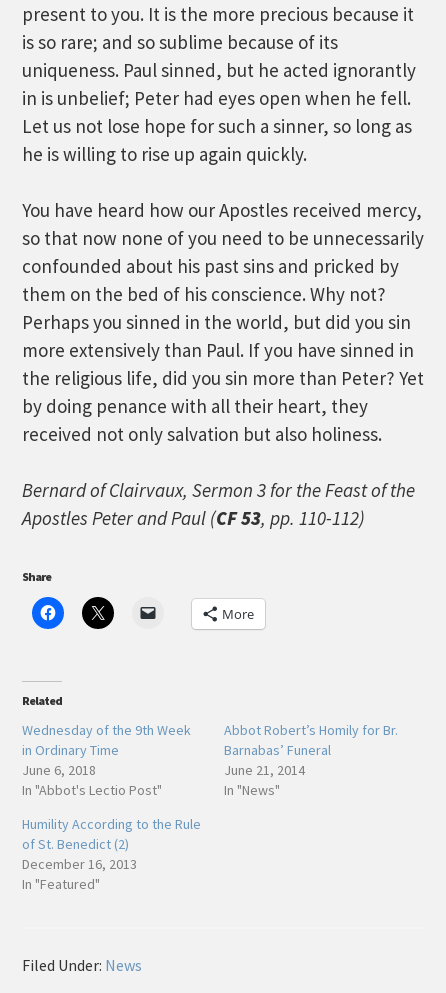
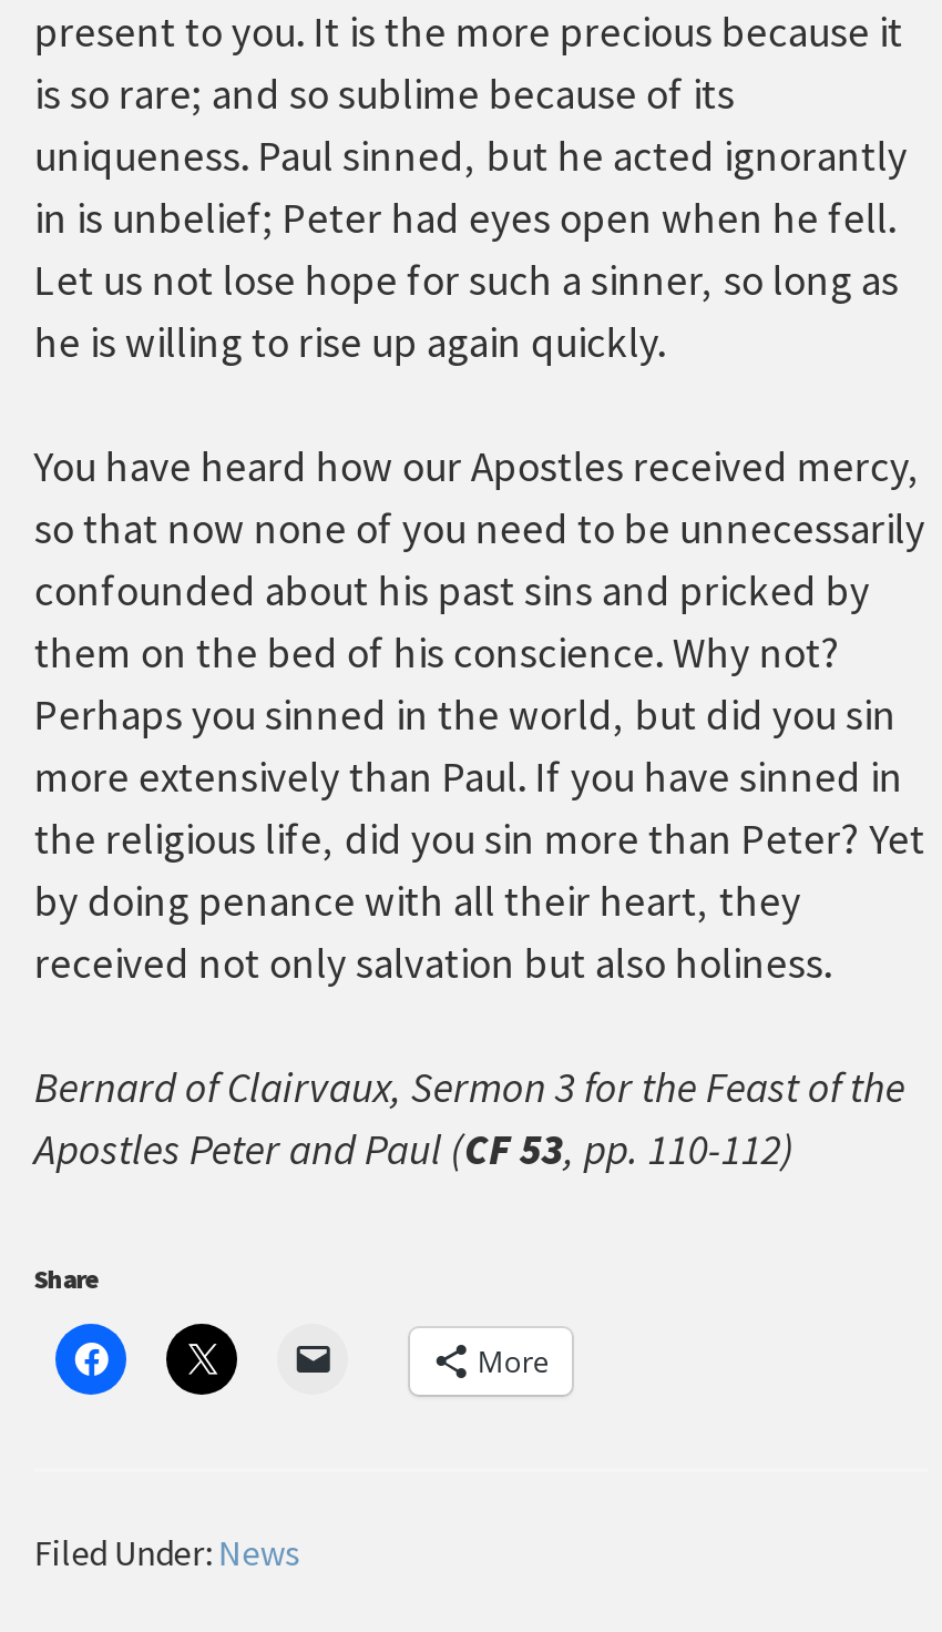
[22,693,191,799] Related | Wednesday of the 9th Week | in Ordinary Time | June 6, 2018 | In "Abbot's Lectio Post" -> none
[22,721,398,893] Abbot Robert’s Homily for Br. | Barnabas’ Funeral | June 21, 2014 | In "News" | Humility According to the Rule | of St. Benedict (2) | December 16, 2013 | In "Featured" -> none

